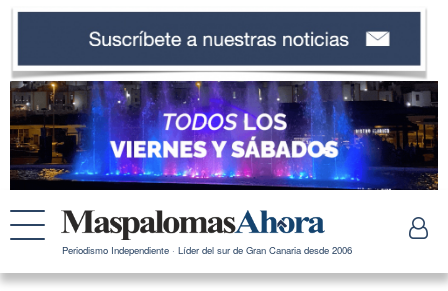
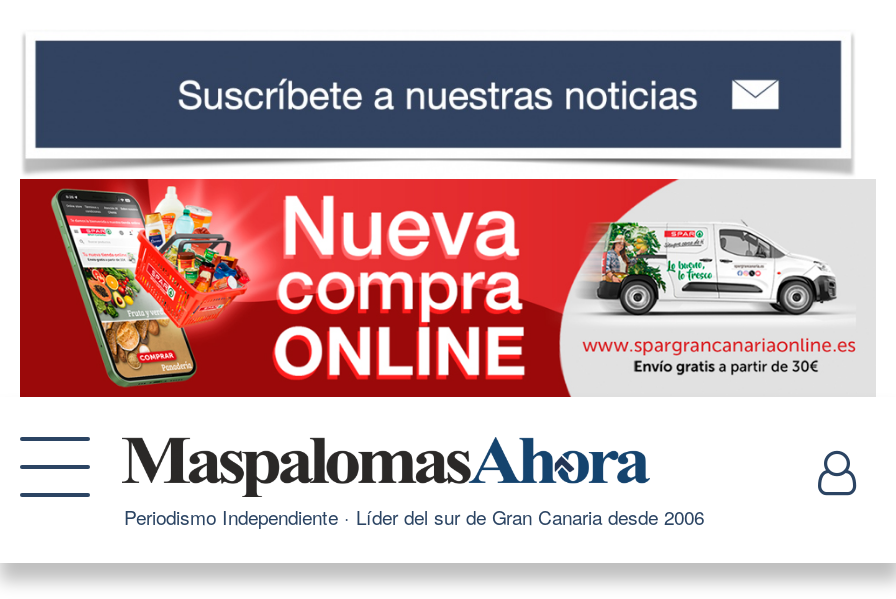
[9,80,439,191] [image] -> [18,177,876,399] [image]

